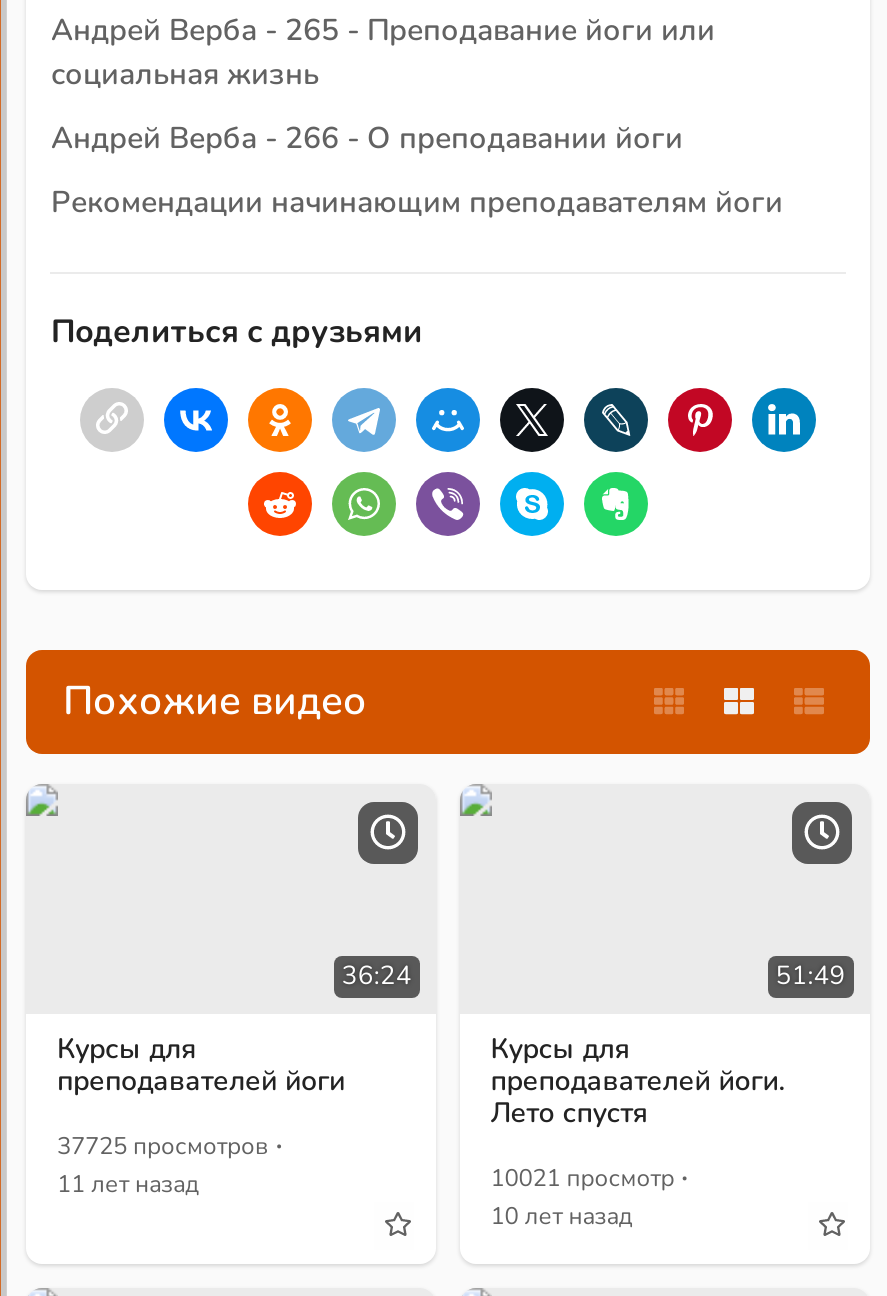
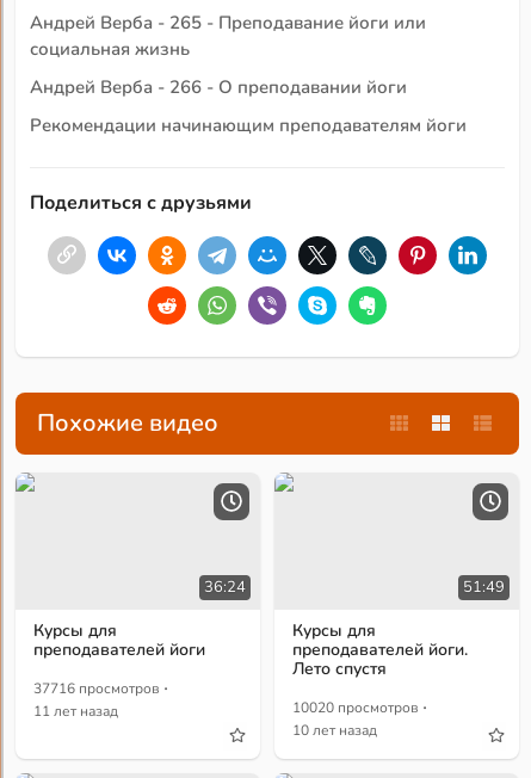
[57,1120,283,1168] 37725 просмотров · -> [34,673,169,702] 37716 просмотров ·
[491,1152,689,1200] 10021 просмотр · -> [293,692,428,721] 10020 просмотров ·

